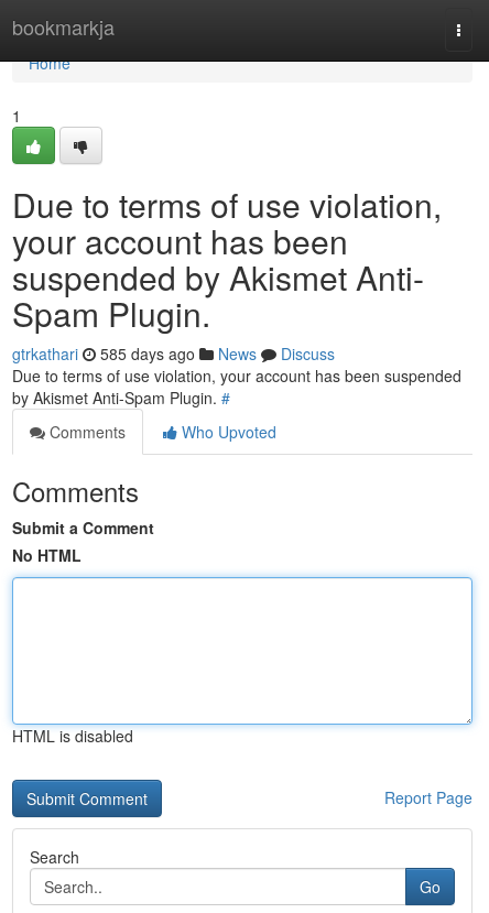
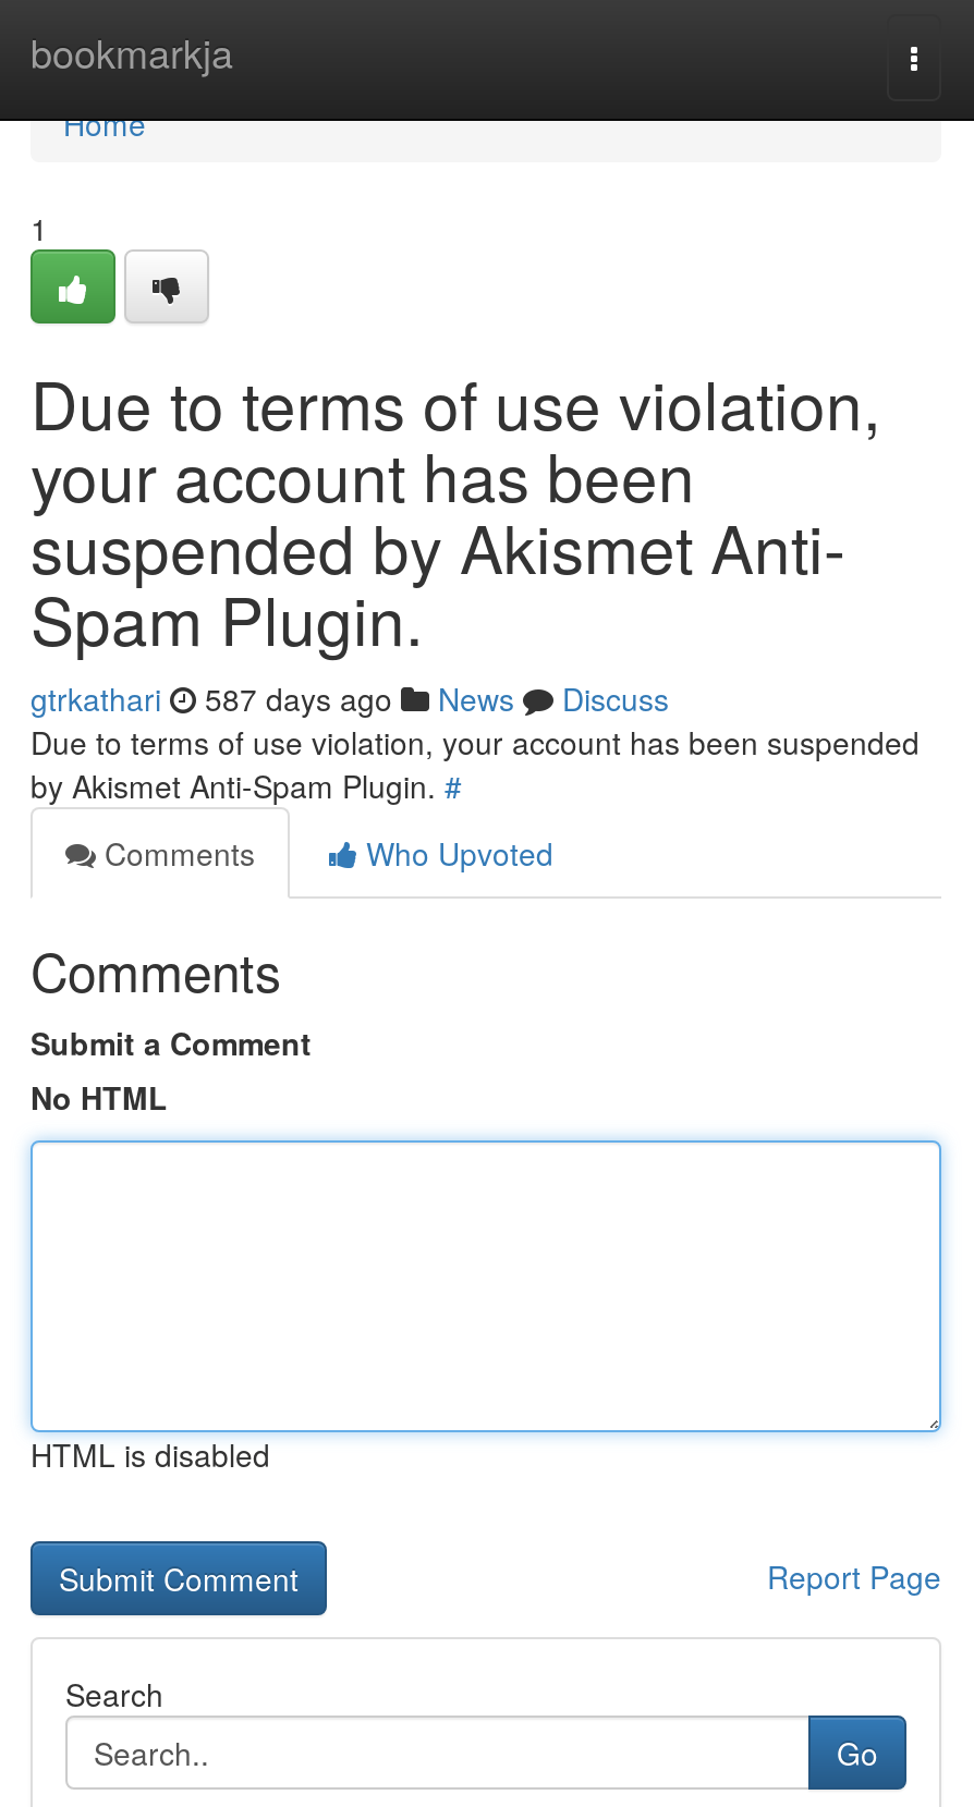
[12,343,335,365] gtrkathari 585 days ago News Discuss -> [31,676,669,720] gtrkathari 587 days ago News Discuss

